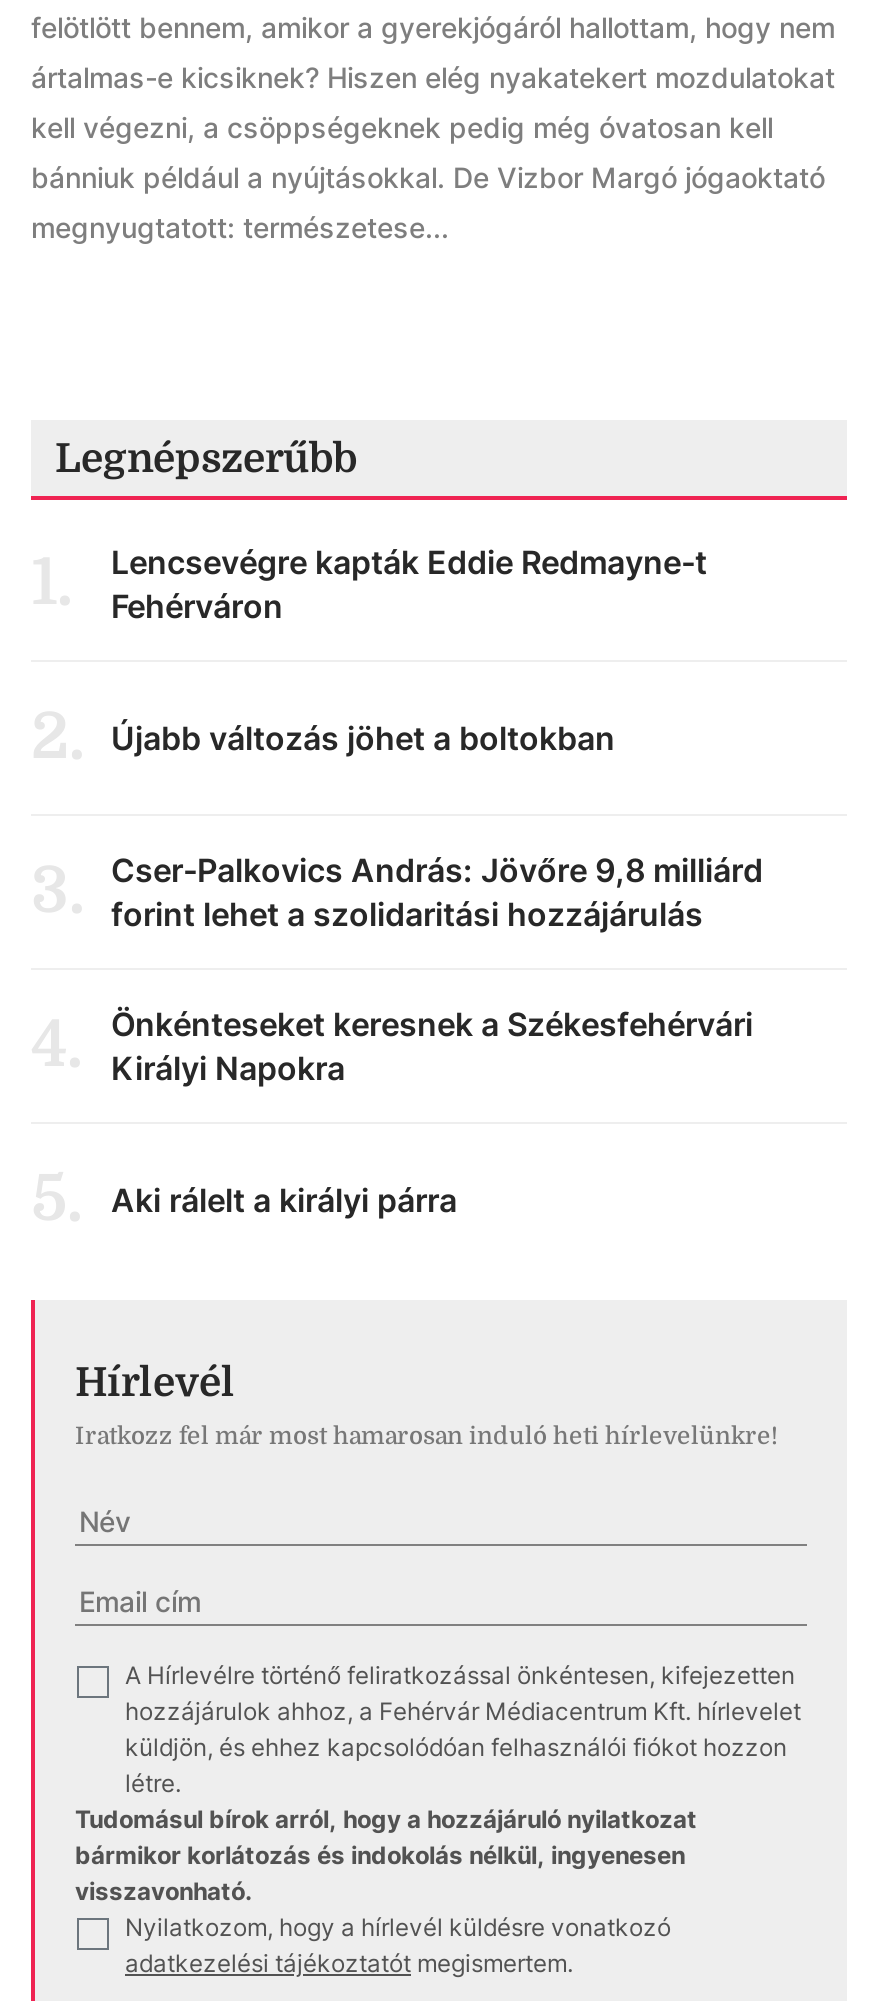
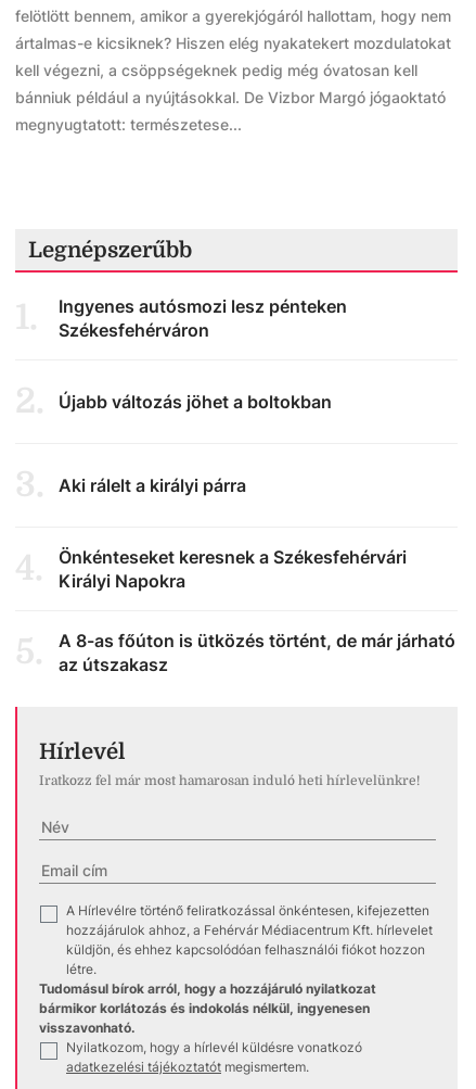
[111,542,707,626] Lencsevégre kapták Eddie Redmayne-t | Fehérváron -> [59,295,347,341] Ingyenes autósmozi lesz pénteken | Székesfehérváron
[111,850,763,934] Cser-Palkovics András: Jövőre 9,8 milliárd | forint lehet a szolidaritási hozzájárulás -> none
none -> [59,630,455,675] A 8-as főúton is ütközés történt, de már járható | az útszakasz
moved [111,1180,457,1220] -> [59,474,246,496]: Aki rálelt a királyi párra

